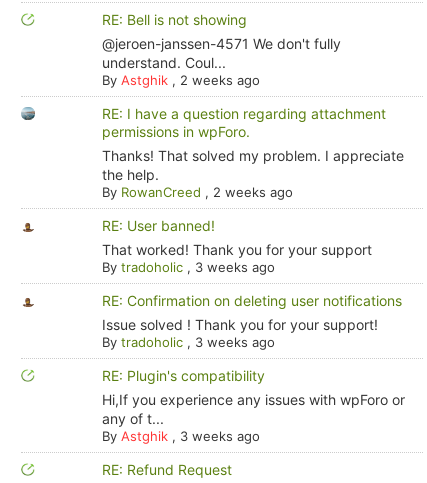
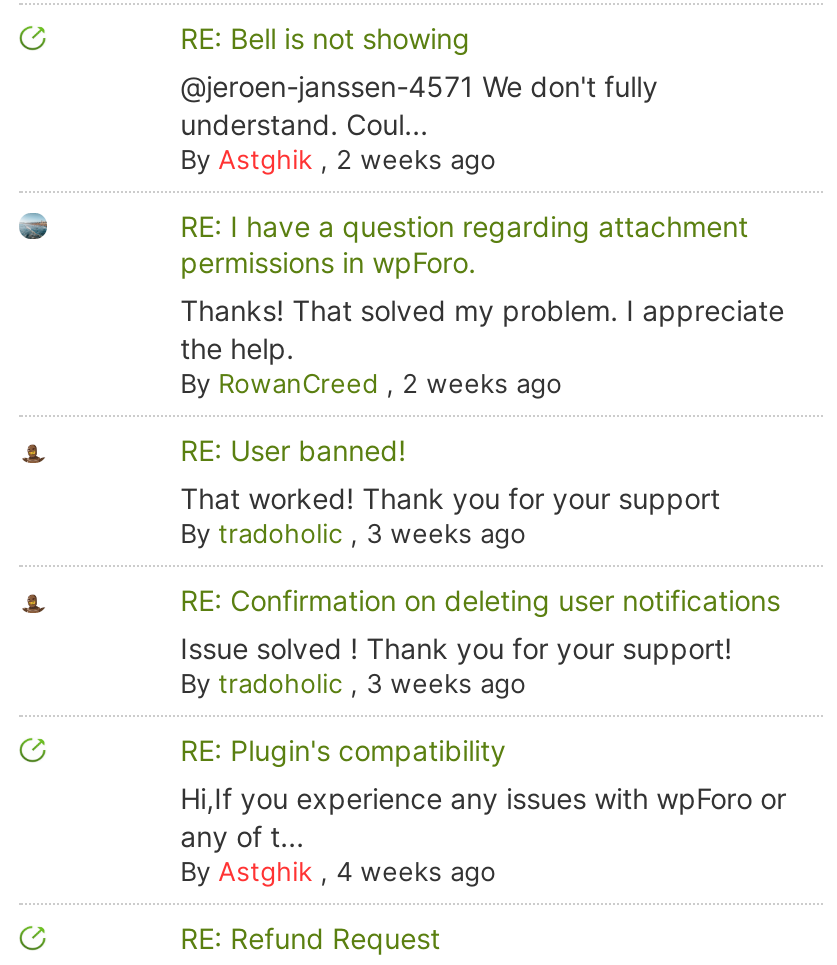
[102,428,260,444] By Astghik, 3 weeks ago -> [180,855,496,887] By Astghik, 4 weeks ago

